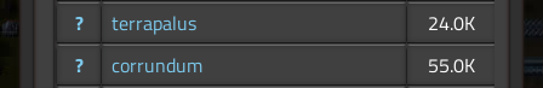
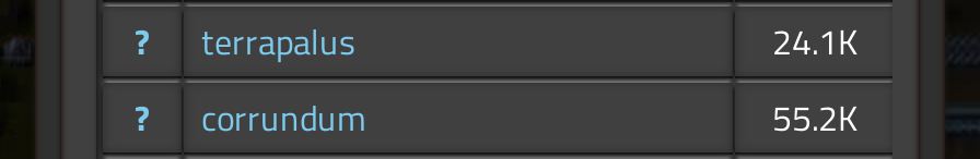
[428,9,475,38] 24.0K -> [772,16,857,68] 24.1K
[428,51,475,80] 55.0K -> [772,92,857,145] 55.2K

